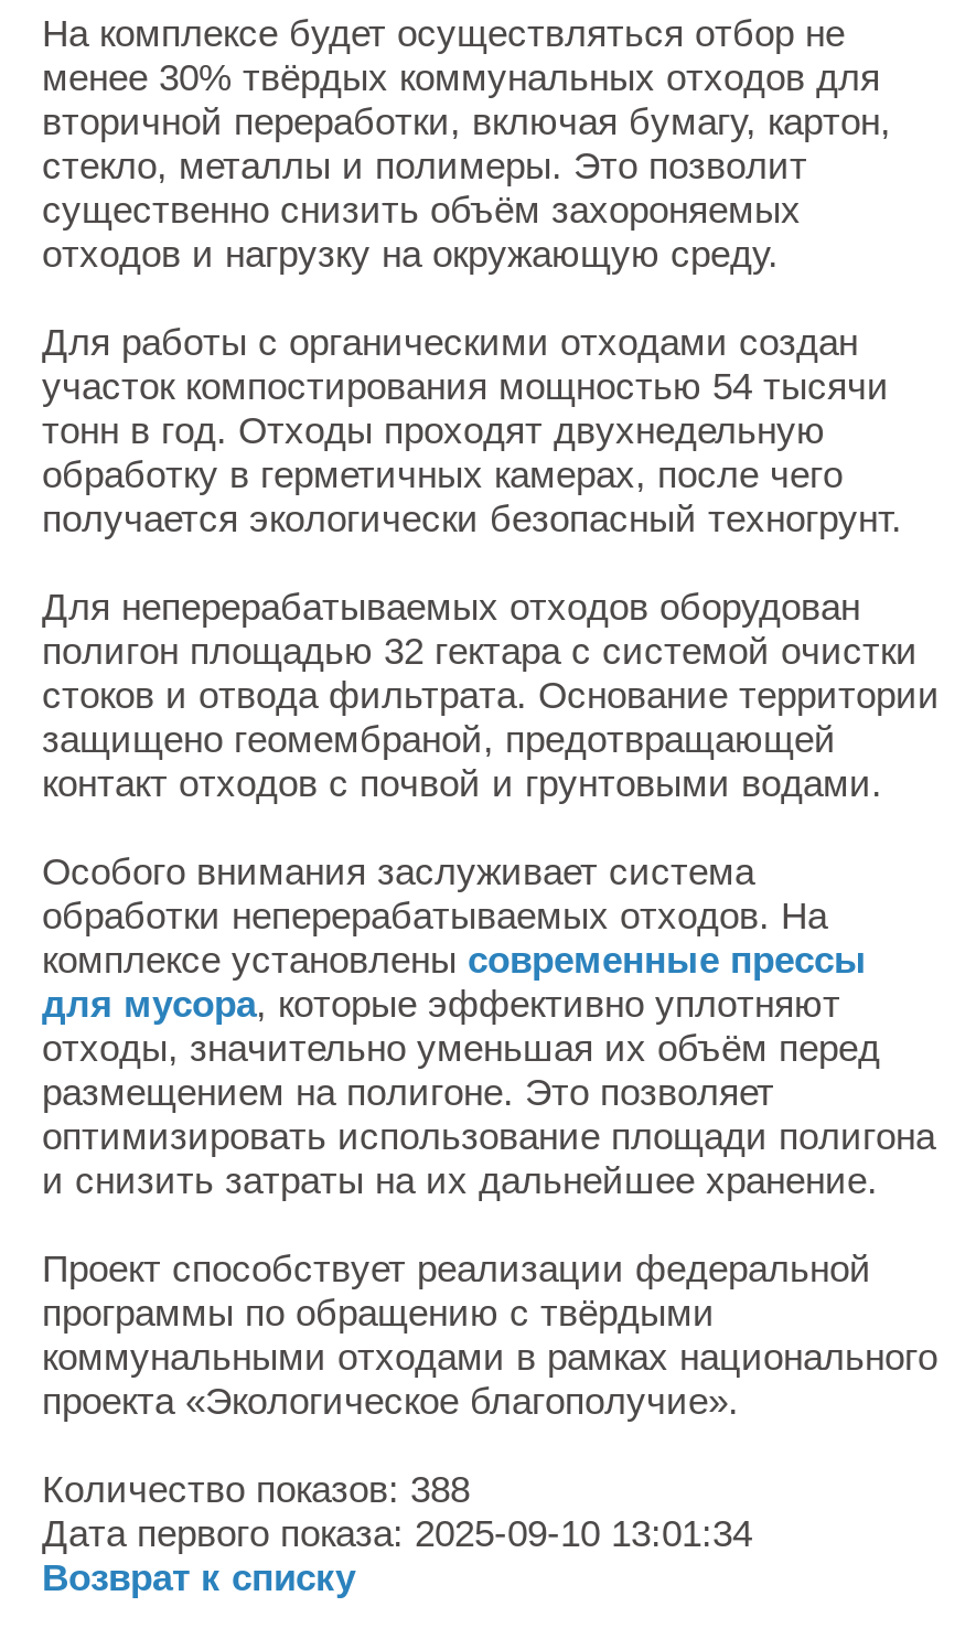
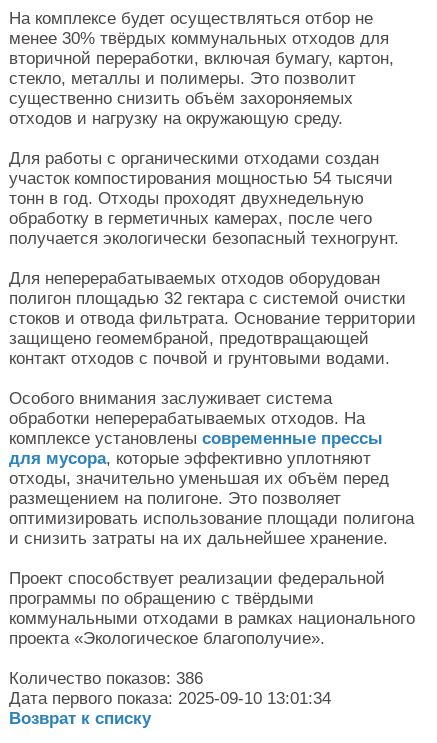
[42,1469,470,1511] Количество показов: 388 -> [9,669,203,688] Количество показов: 386

